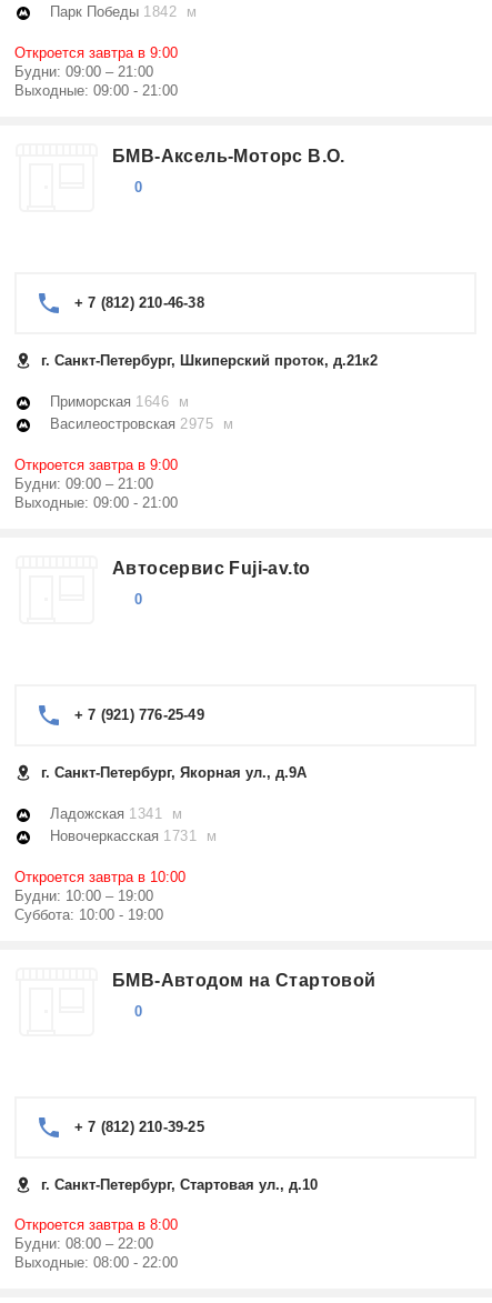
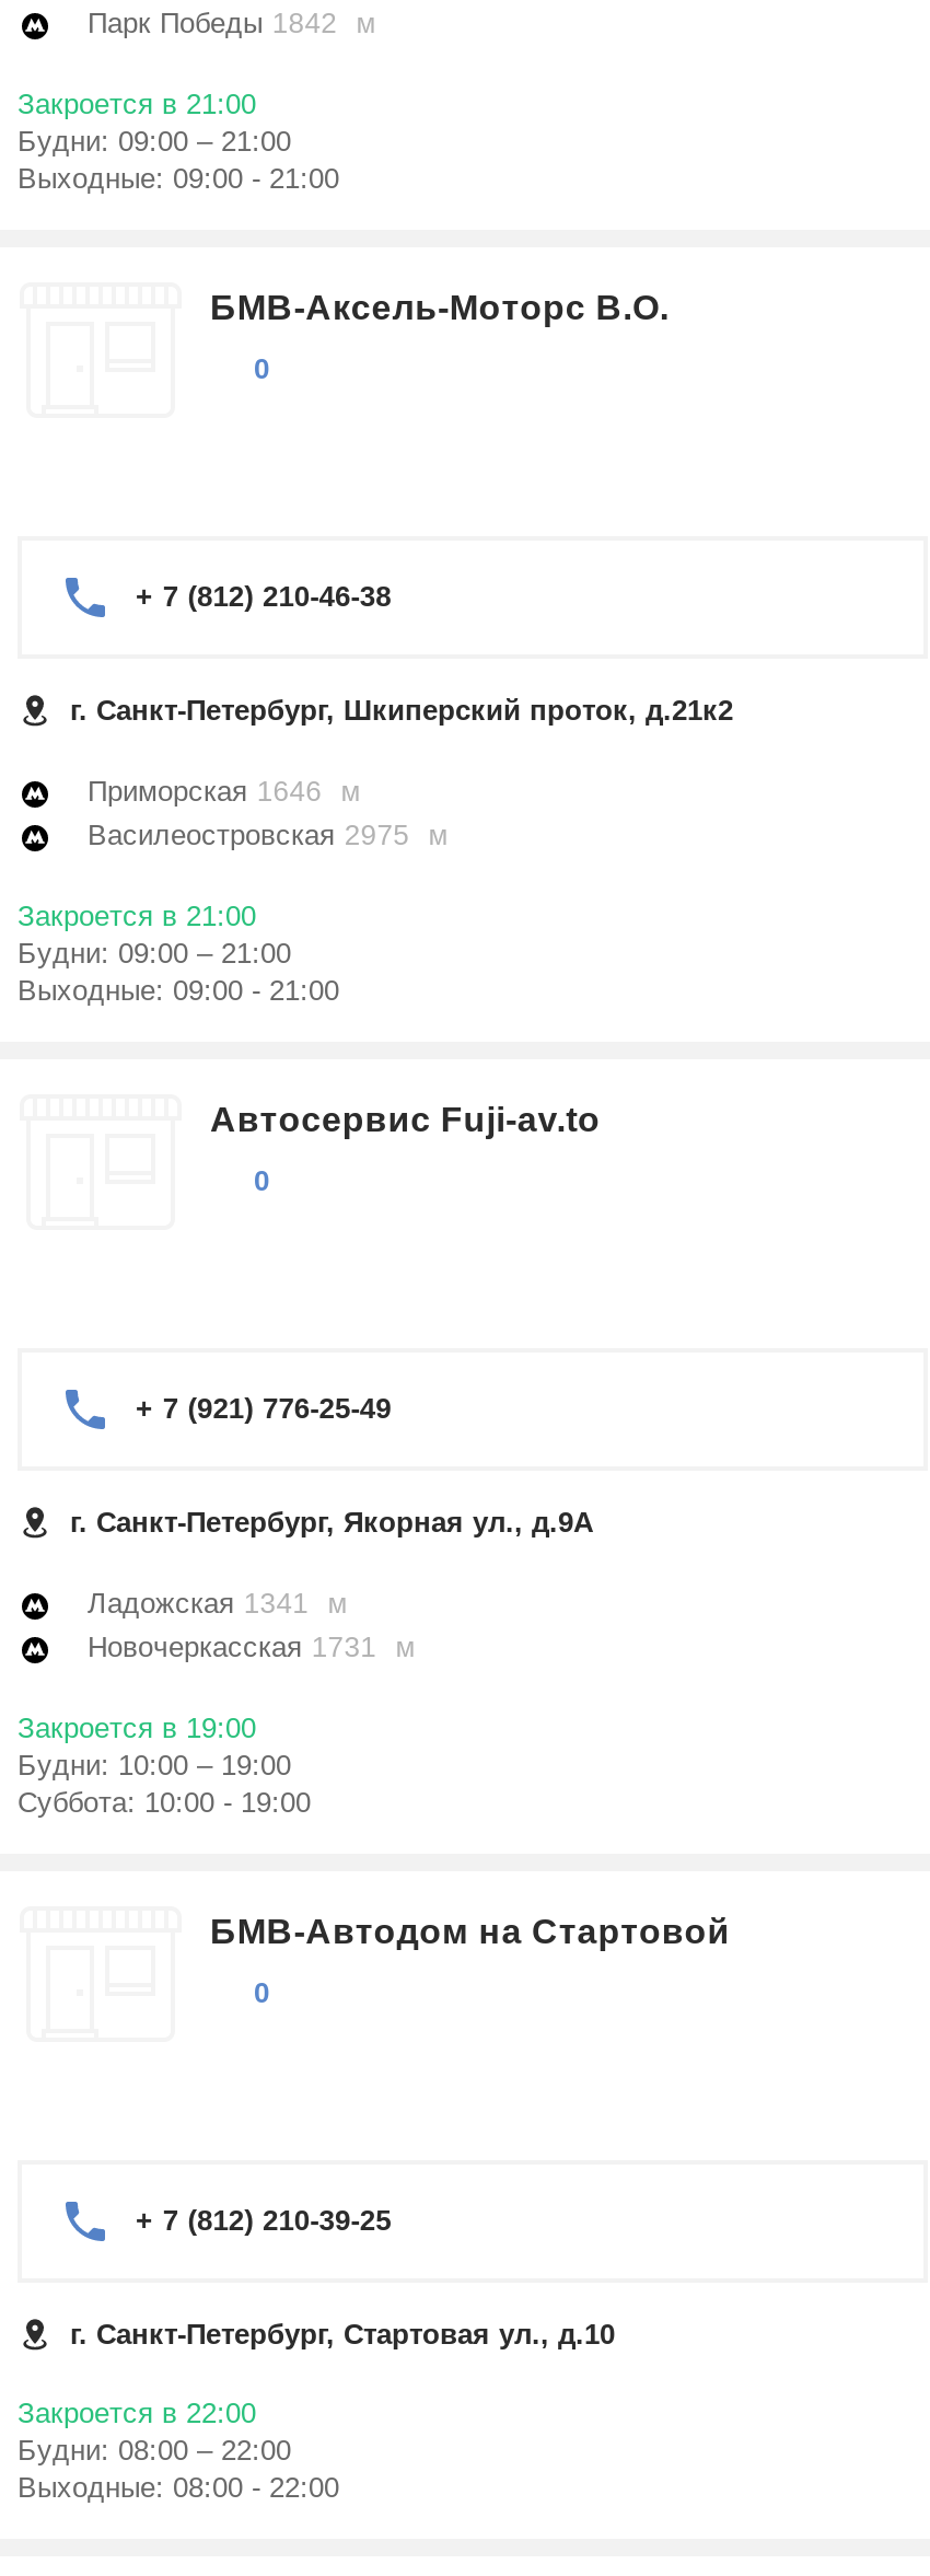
[14,44,178,61] Откроется завтра в 9:00 -> [18,88,256,120] Закроется в 21:00
[14,457,178,473] Откроется завтра в 9:00 -> [18,900,256,932] Закроется в 21:00
[14,869,185,885] Откроется завтра в 10:00 -> [18,1711,256,1744] Закроется в 19:00
[14,1216,178,1233] Откроется завтра в 8:00 -> [18,2397,256,2429] Закроется в 22:00

